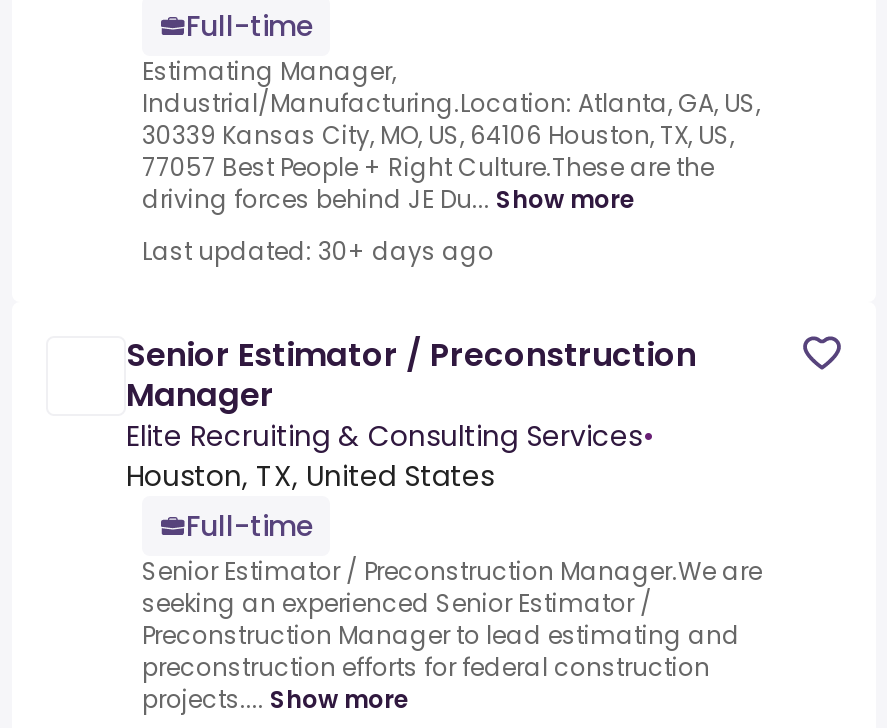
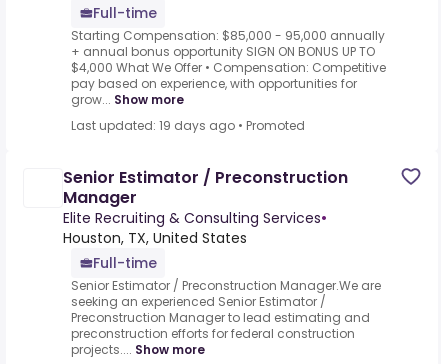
[142,54,760,216] Estimating Manager, | Industrial/Manufacturing.Location: Atlanta, GA, US, | 30339 Kansas City, MO, US, 64106 Houston, TX, US, | 77057 Best People + Right Culture.These are the | driving forces behind JE Du... Show more -> [71,27,386,108] Starting Compensation: $85,000 - 95,000 annually | + annual bonus opportunity SIGN ON BONUS UP TO | $4,000 What We Offer • Compensation: Competitive | pay based on experience, with opportunities for | grow... Show more
[142,234,494,268] Last updated: 30+ days ago -> [71,117,305,134] Last updated: 19 days ago • Promoted

